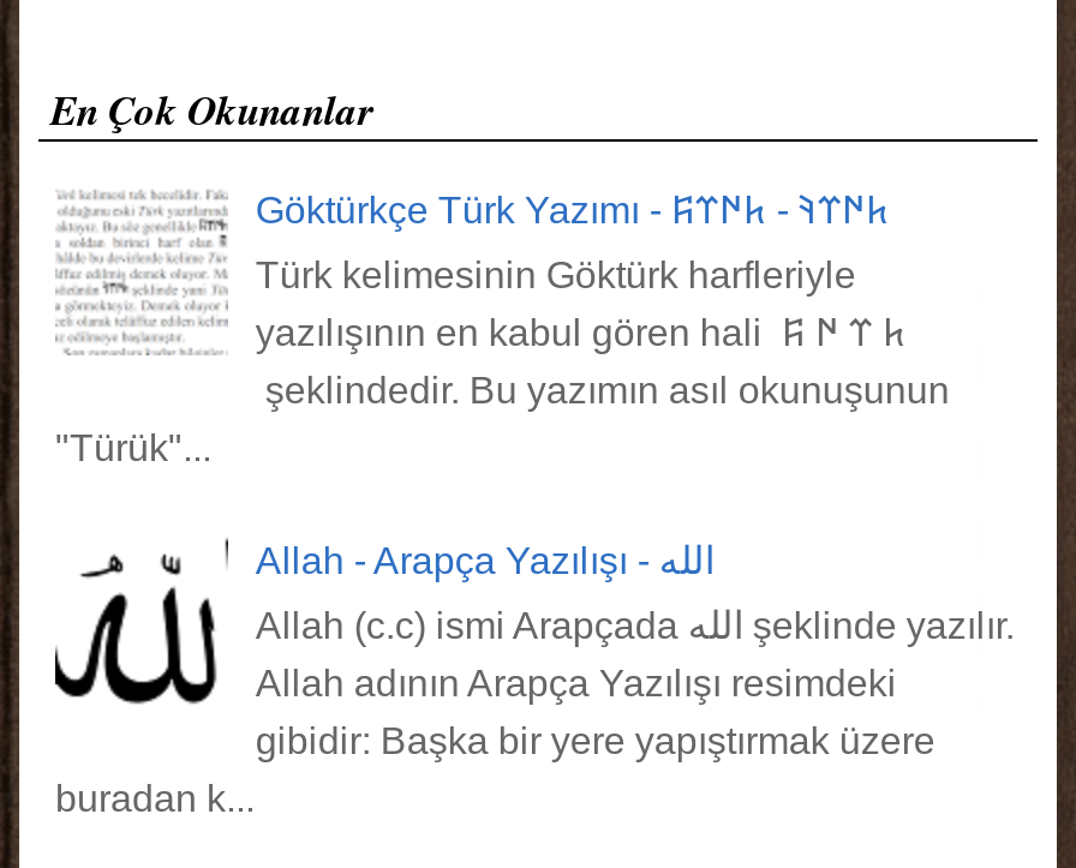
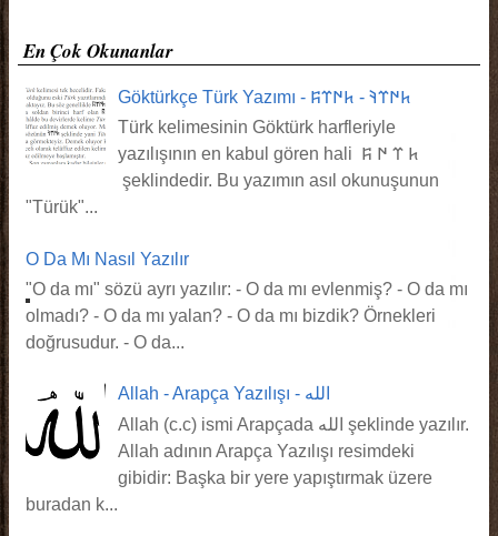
none -> [26,249,468,352] O Da Mı Nasıl Yazılır | "O da mı" sözü ayrı yazılır: - O da mı evlenmiş? - O da mı | olmadı? - O da mı yalan? - O da mı bizdik? Örnekleri | doğrusudur. - O da...

